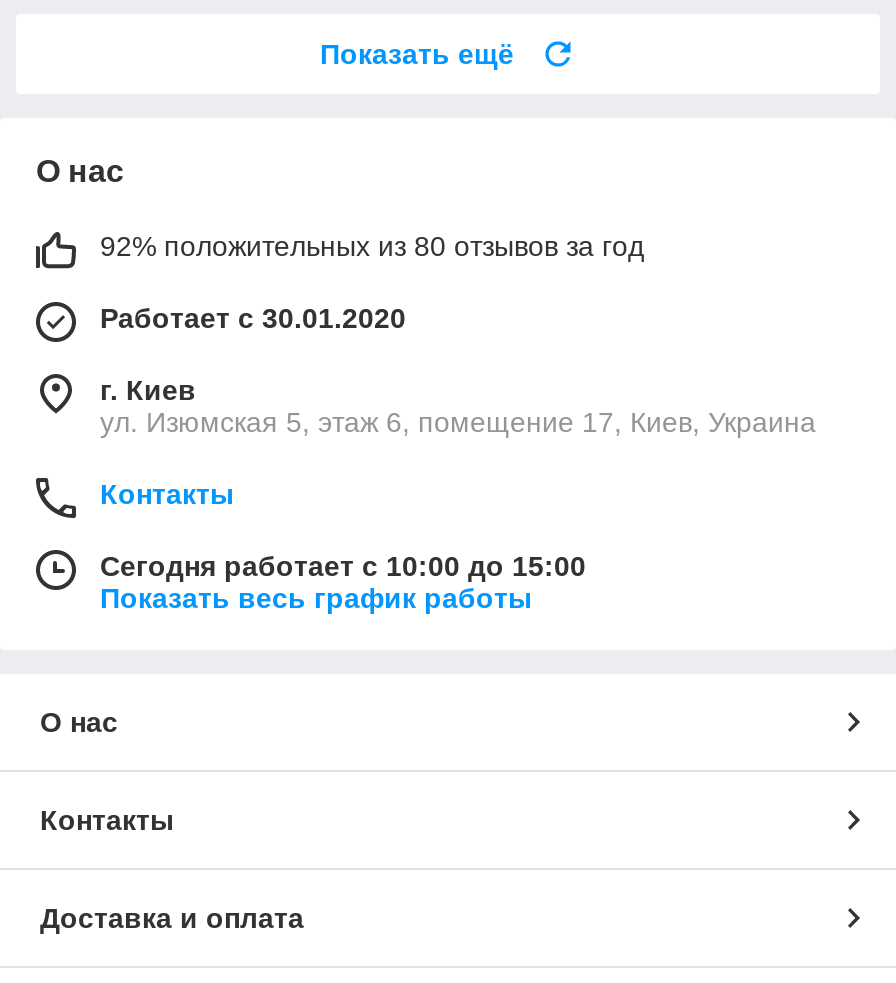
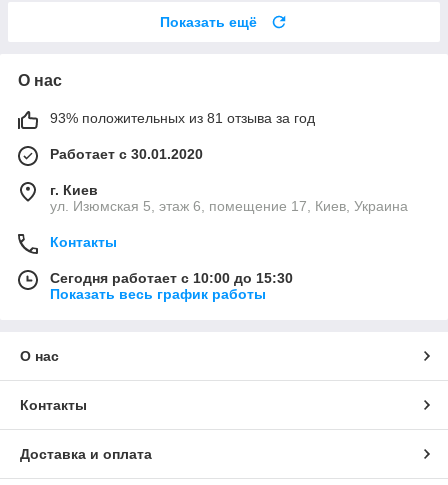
[100,231,644,263] 92% положительных из 80 отзывов за год -> [50,110,315,126] 93% положительных из 81 отзыва за год
[100,551,586,583] Сегодня работает с 10:00 до 15:00 -> [50,270,293,286] Сегодня работает с 10:00 до 15:30

